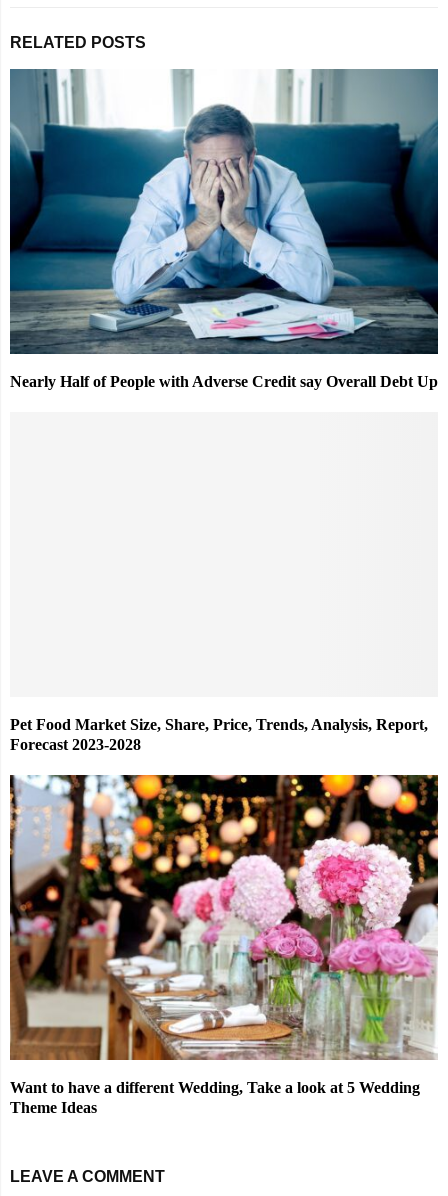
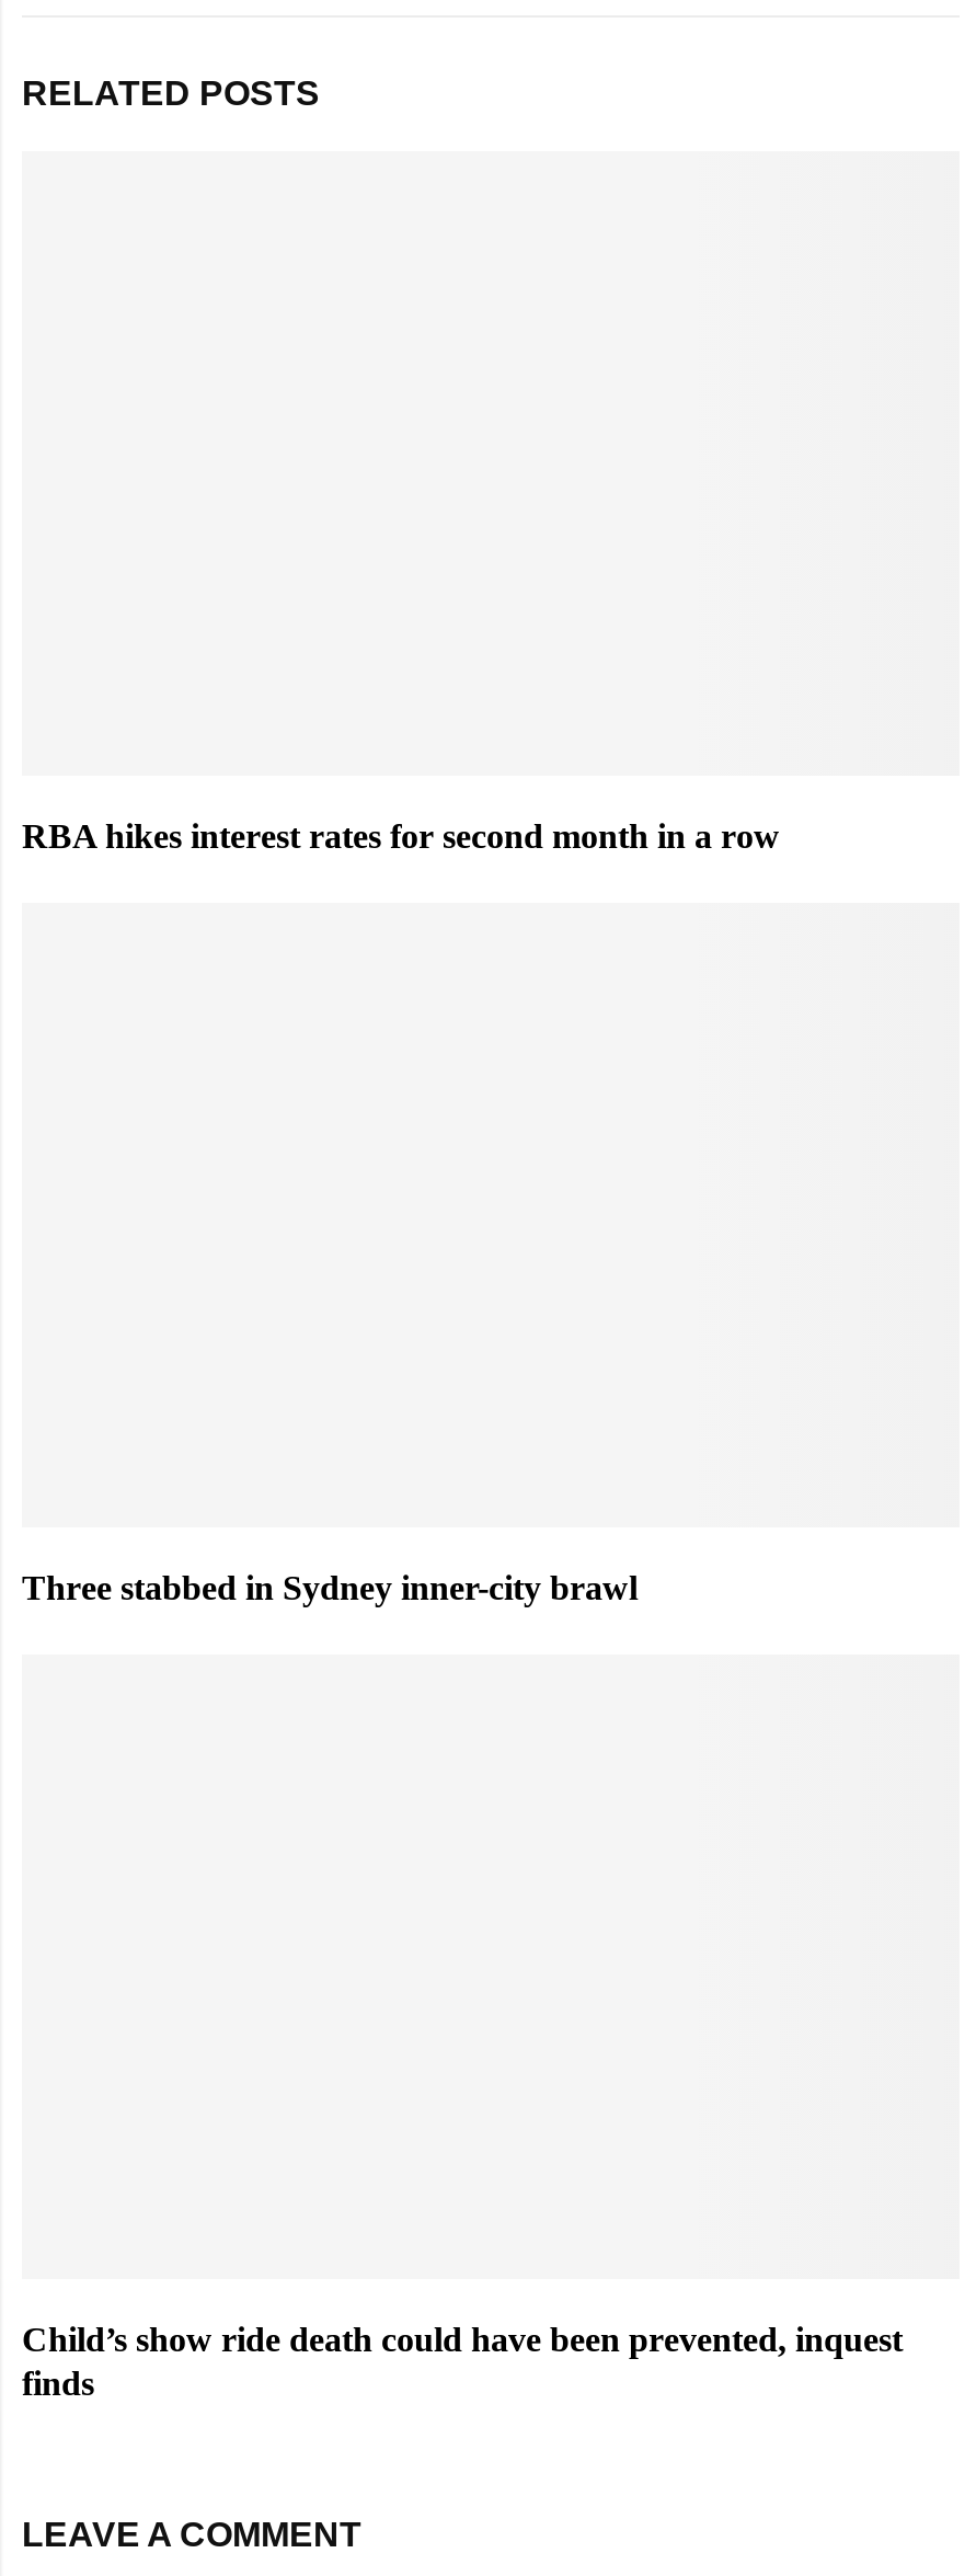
[9,68,439,355] [image] -> none
[10,373,438,390] Nearly Half of People with Adverse Credit say Overall Debt Up -> [22,817,780,854] RBA hikes interest rates for second month in a row
[10,716,428,753] Pet Food Market Size, Share, Price, Trends, Analysis, Report, | Forecast 2023-2028 -> [22,1569,638,1607] Three stabbed in Sydney inner-city brawl
[9,774,439,1060] [image] -> none
[10,1079,420,1116] Want to have a different Wedding, Take a look at 5 Wedding | Theme Ideas -> [22,2322,903,2403] Child’s show ride death could have been prevented, inquest | finds

